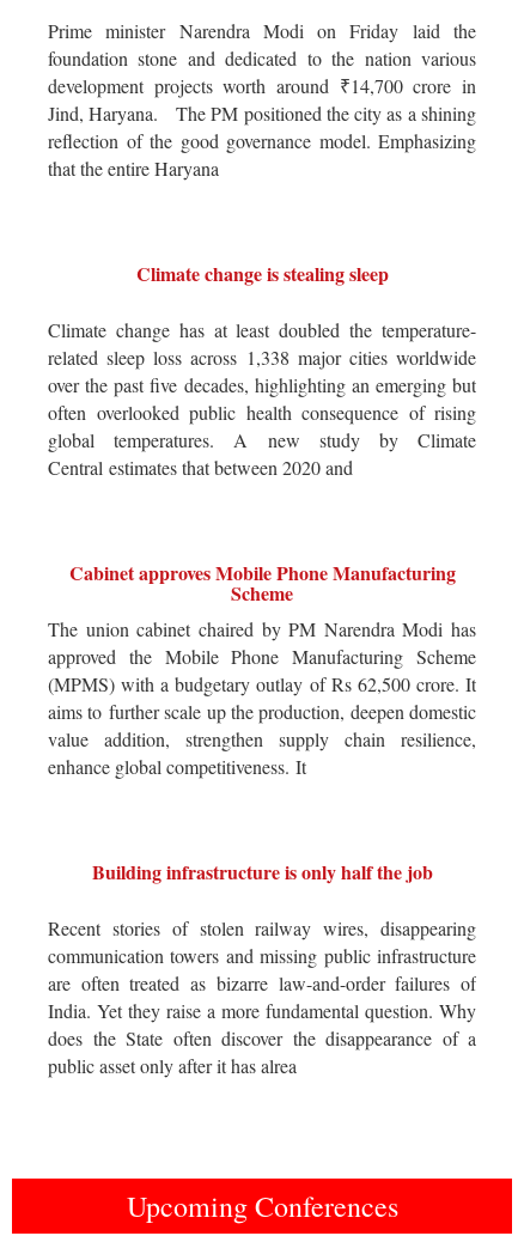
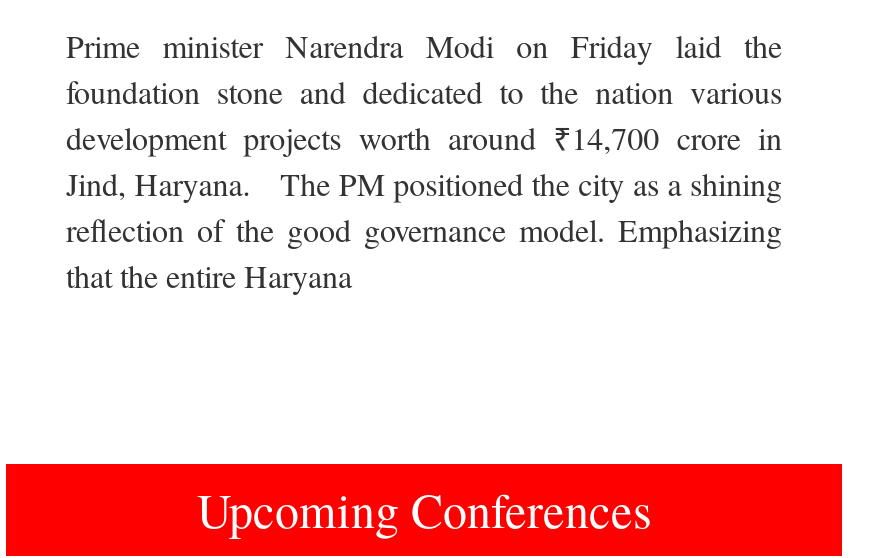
[48,260,476,480] Climate change is stealing sleep | Climate change has at least doubled the temperature- | related sleep loss across 1,338 major cities worldwide | over the past five decades, highlighting an emerging but | often overlooked public health consequence of rising | global temperatures. A new study by Climate | Central estimates that between 2020 and -> none
[48,559,476,779] Cabinet approves Mobile Phone Manufacturing | Scheme | The union cabinet chaired by PM Narendra Modi has | approved the Mobile Phone Manufacturing Scheme | (MPMS) with a budgetary outlay of Rs 62,500 crore. It | aims to further scale up the production, deepen domestic | value addition, strengthen supply chain resilience, | enhance global competitiveness. It -> none
[48,858,476,1078] Building infrastructure is only half the job | Recent stories of stolen railway wires, disappearing | communication towers and missing public infrastructure | are often treated as bizarre law-and-order failures of | India. Yet they raise a more fundamental question. Why | does the State often discover the disappearance of a | public asset only after it has alrea -> none

